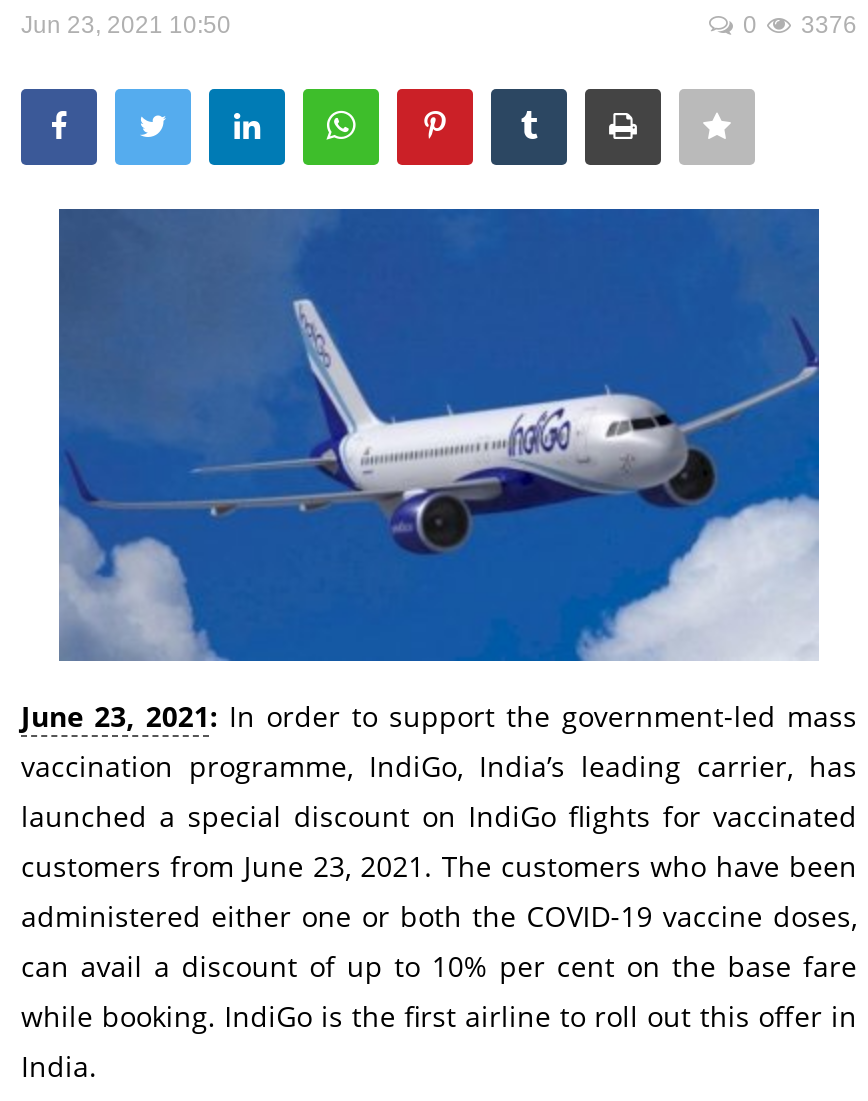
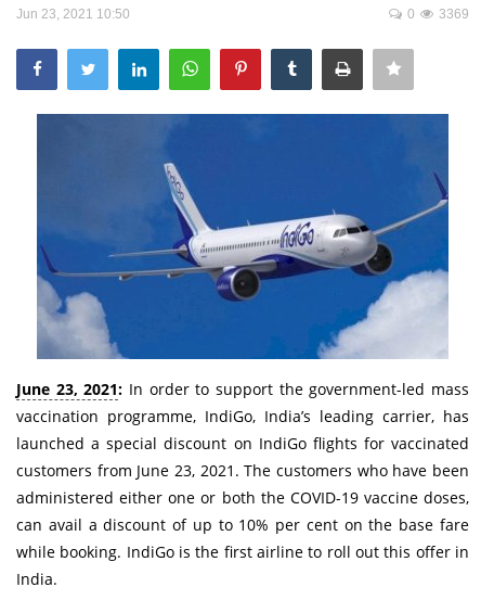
[743,11,857,39] 0 3376 -> [407,6,469,21] 0 3369

